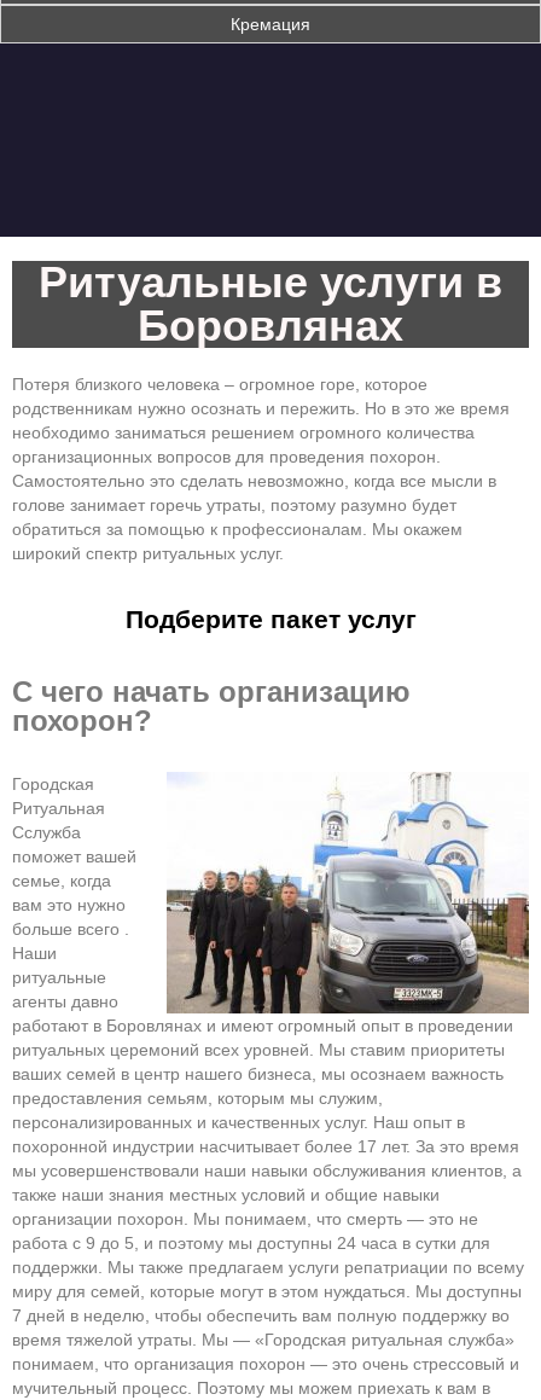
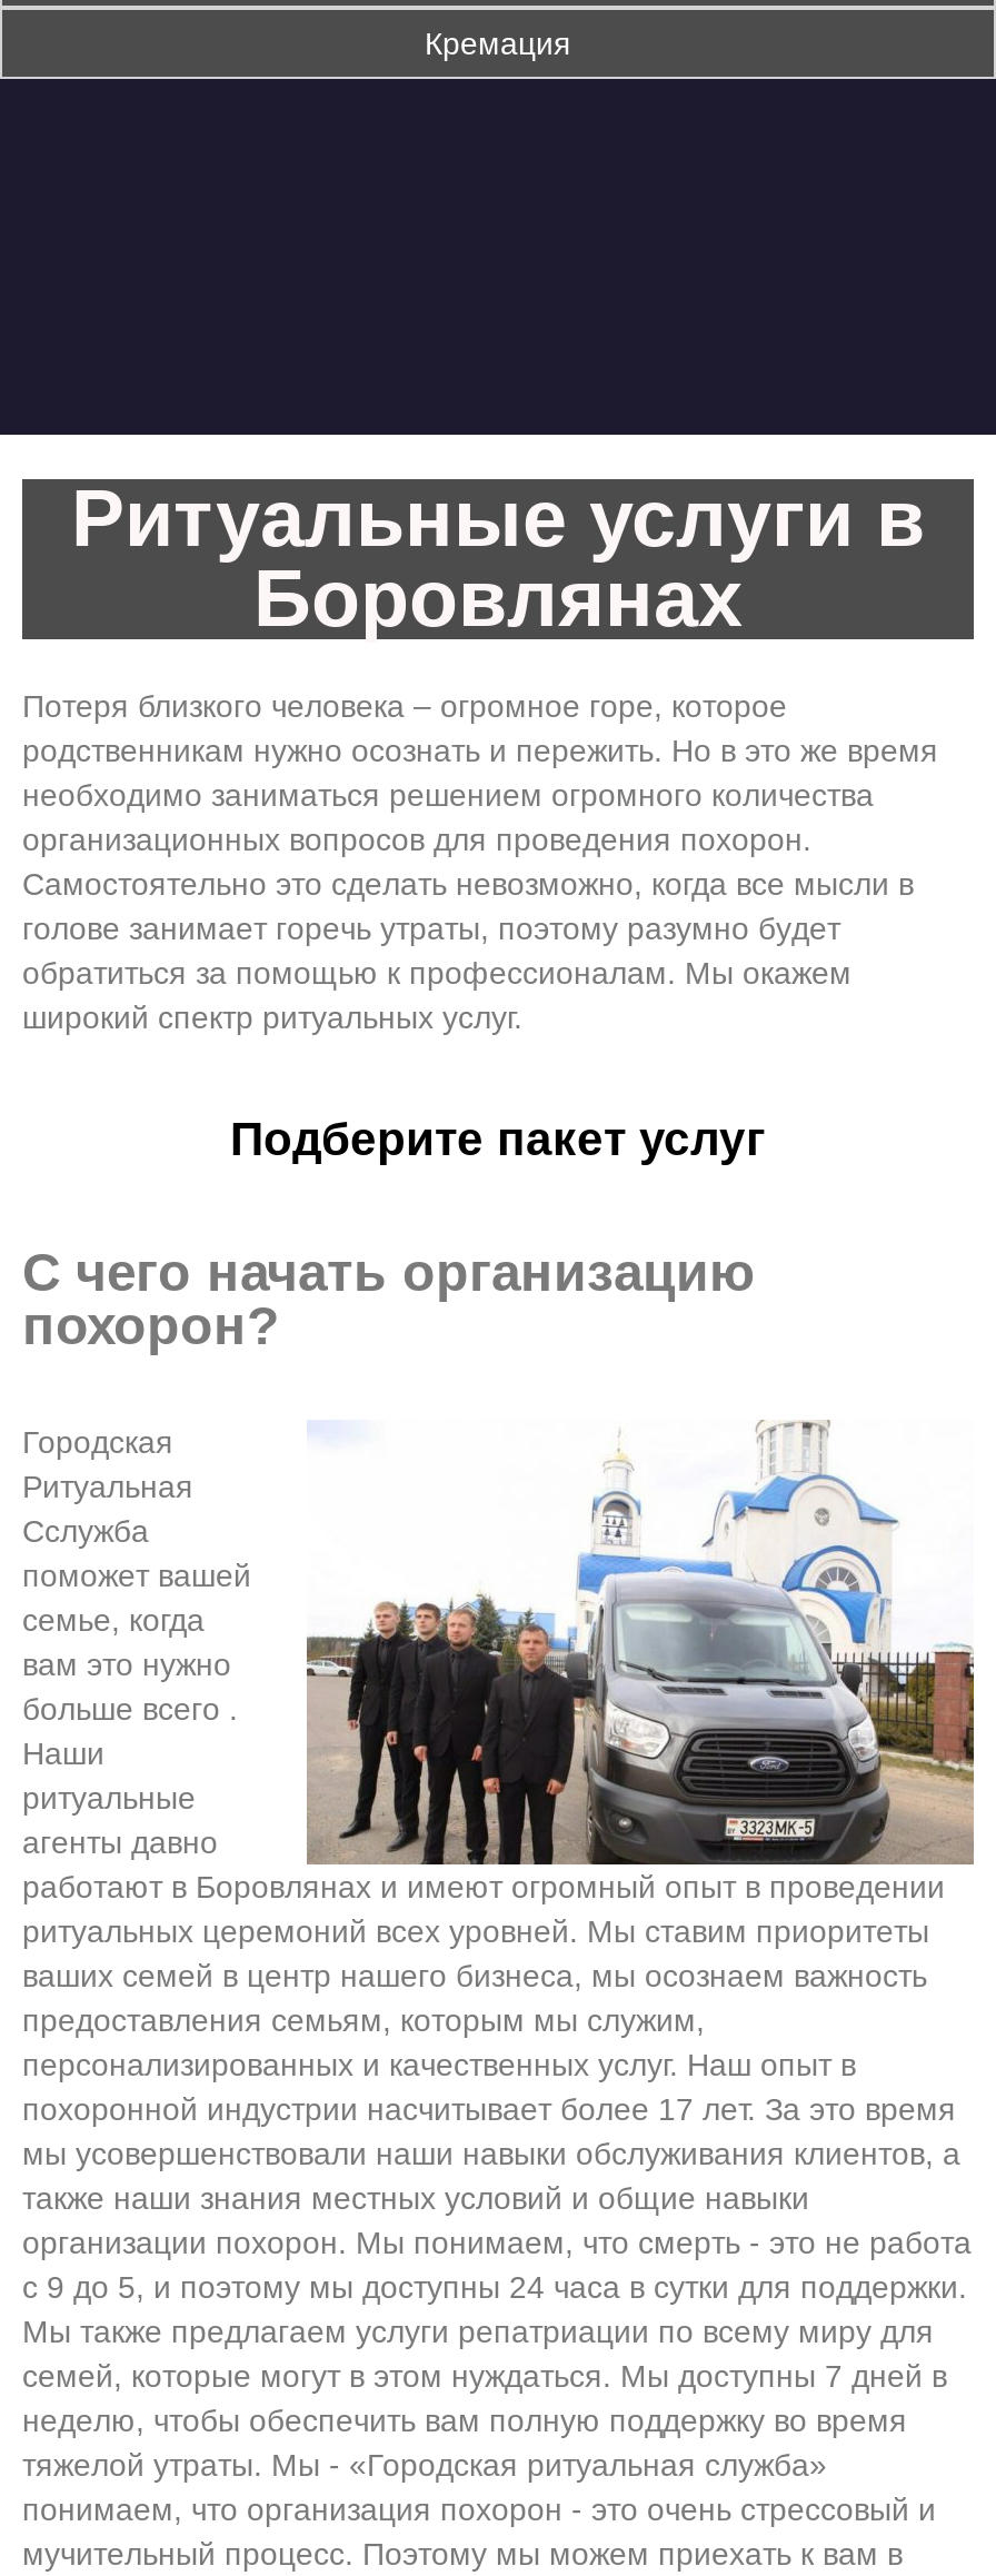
[12,1209,524,1373] организации похорон. Мы понимаем, что смерть — это не | работа с 9 до 5, и поэтому мы доступны 24 часа в сутки для | поддержки. Мы также предлагаем услуги репатриации по всему | миру для семей, которые могут в этом нуждаться. Мы доступны | 7 дней в неделю, чтобы обеспечить вам полную поддержку во | время тяжелой утраты. Мы — «Городская ритуальная служба» | понимаем, что организация похорон — это очень стрессовый и -> [22,2225,972,2527] организации похорон. Мы понимаем, что смерть - это не работа | с 9 до 5, и поэтому мы доступны 24 часа в сутки для поддержки. | Мы также предлагаем услуги репатриации по всему миру для | семей, которые могут в этом нуждаться. Мы доступны 7 дней в | неделю, чтобы обеспечить вам полную поддержку во время | тяжелой утраты. Мы - «Городская ритуальная служба» | понимаем, что организация похорон - это очень стрессовый и

